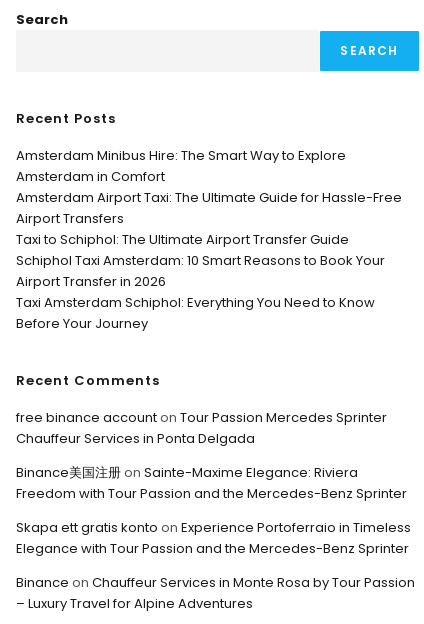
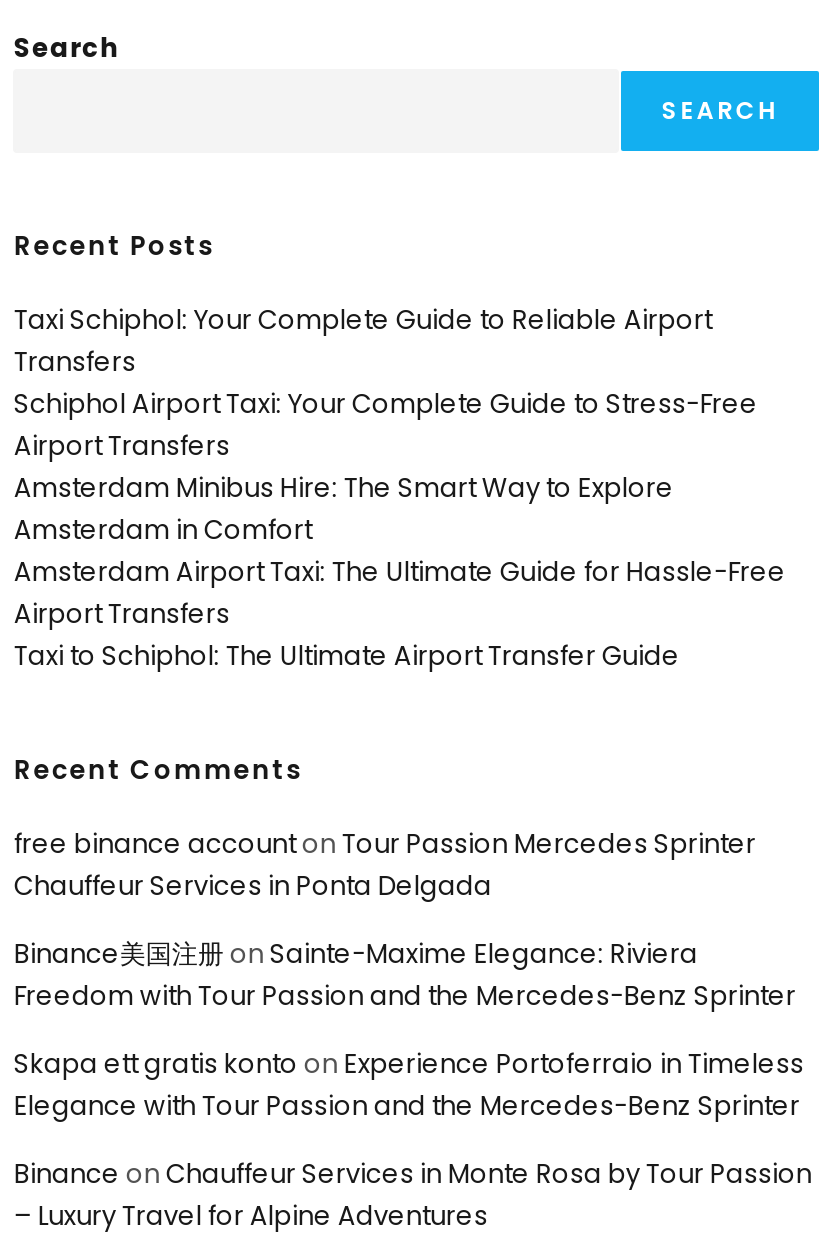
none -> [14,301,758,465] Taxi Schiphol: Your Complete Guide to Reliable Airport | Transfers | Schiphol Airport Taxi: Your Complete Guide to Stress-Free | Airport Transfers
moved [16,146,402,249] -> [14,469,786,675]: Amsterdam Minibus Hire: The Smart Way to Explore | Amsterdam in Comfort | Amsterdam Airport Taxi: The Ultimate Guide for Hassle-Free | Airport Transfers | Taxi to Schiphol: The Ultimate Airport Transfer Guide
[16,251,385,333] Schiphol Taxi Amsterdam: 10 Smart Reasons to Book Your | Airport Transfer in 2026 | Taxi Amsterdam Schiphol: Everything You Need to Know | Before Your Journey -> none

